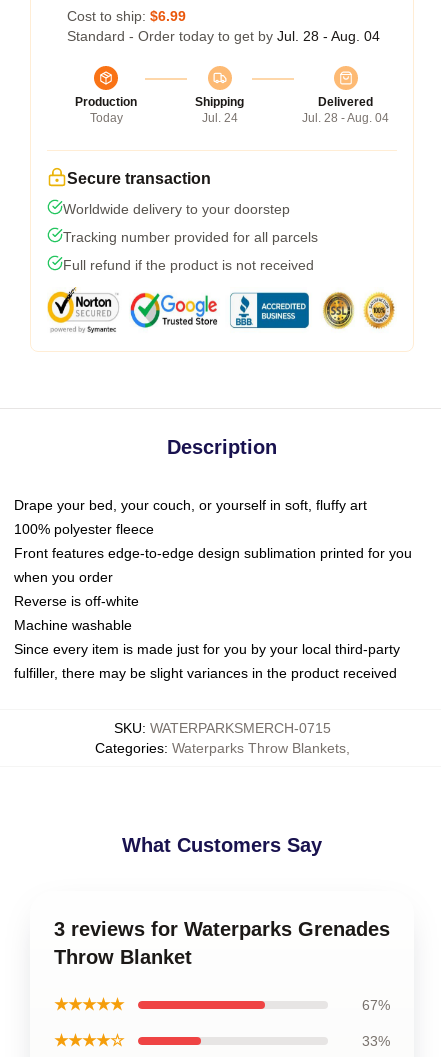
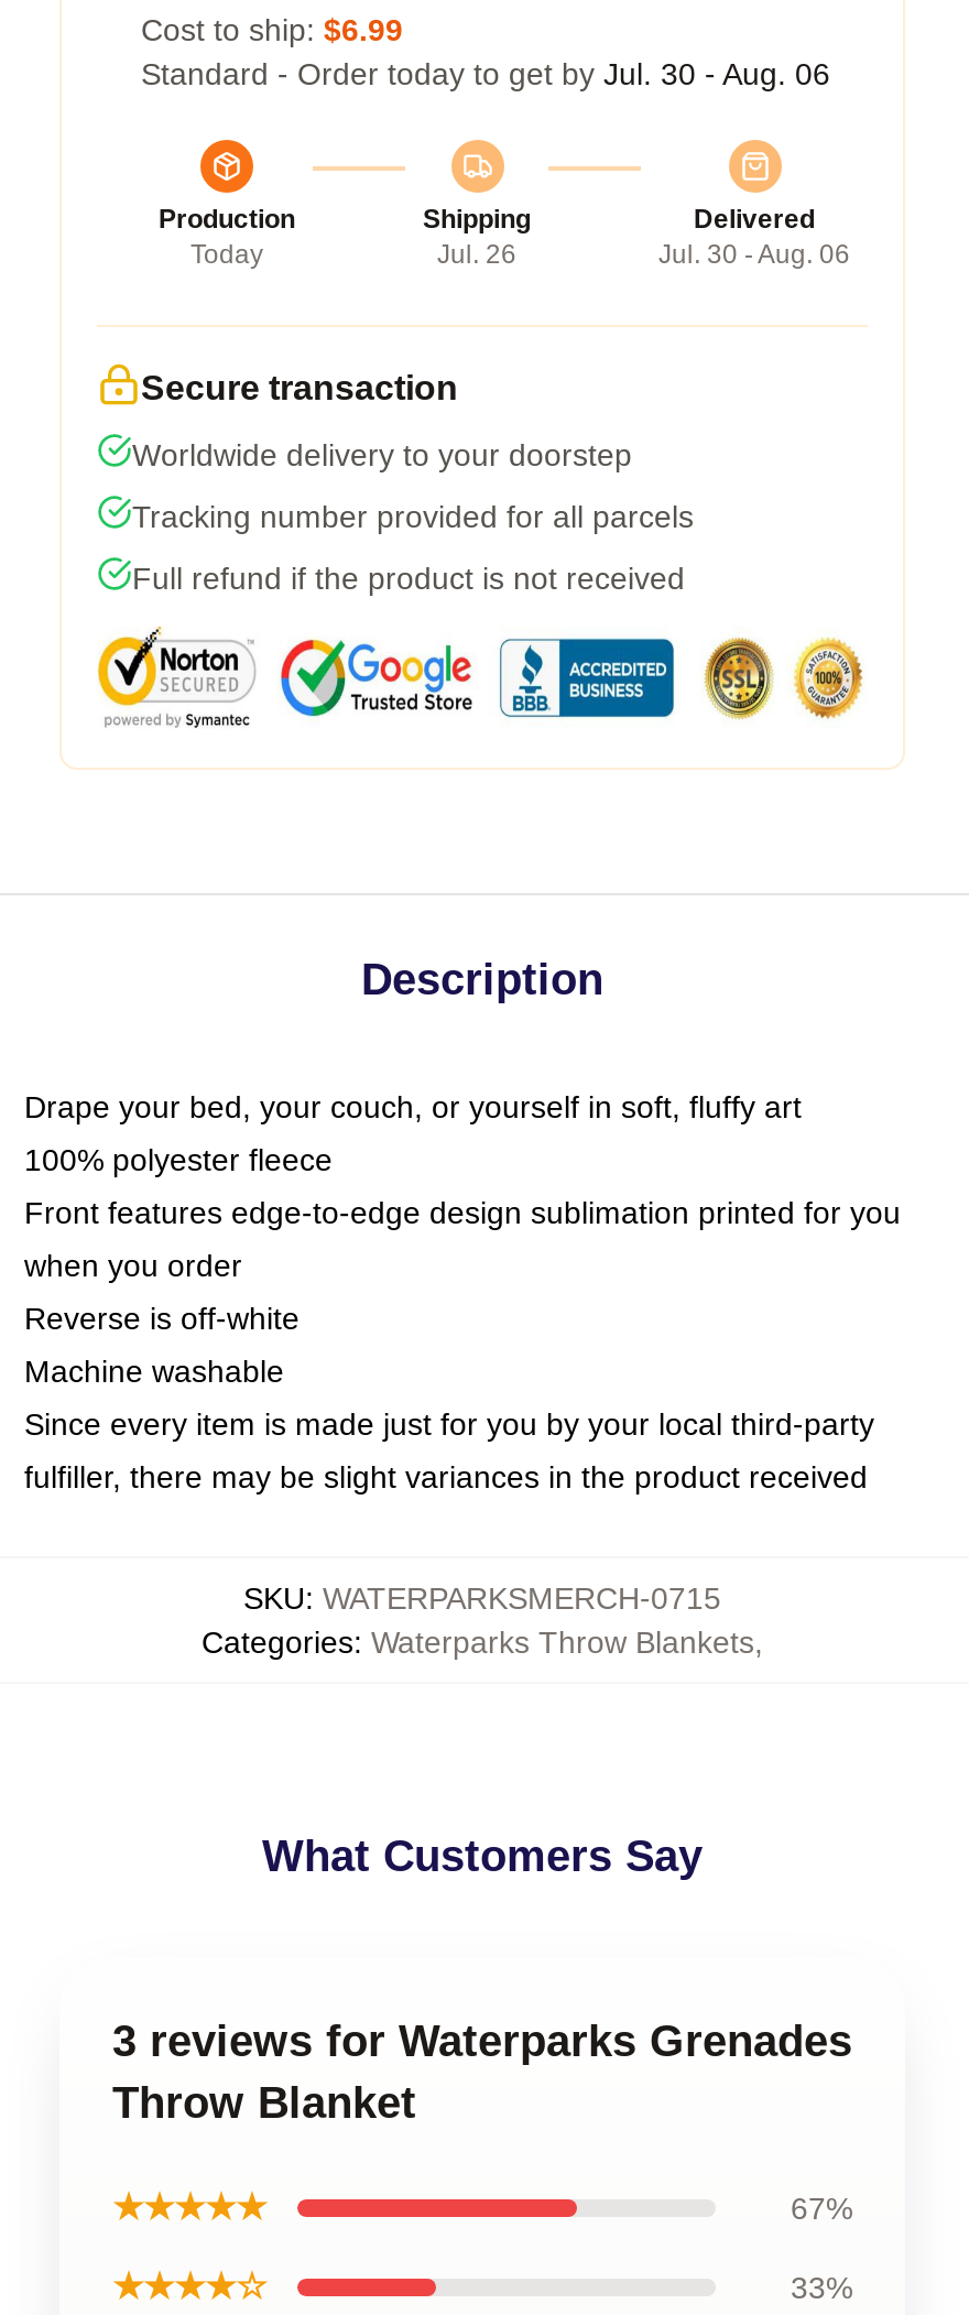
[67,28,380,44] Standard - Order today to get by Jul. 28 - Aug. 04 -> [141,56,830,91] Standard - Order today to get by Jul. 30 - Aug. 06
[201,111,237,125] Jul. 24 -> [437,238,516,269] Jul. 26
[302,111,389,125] Jul. 28 - Aug. 04 -> [658,238,850,269] Jul. 30 - Aug. 06

